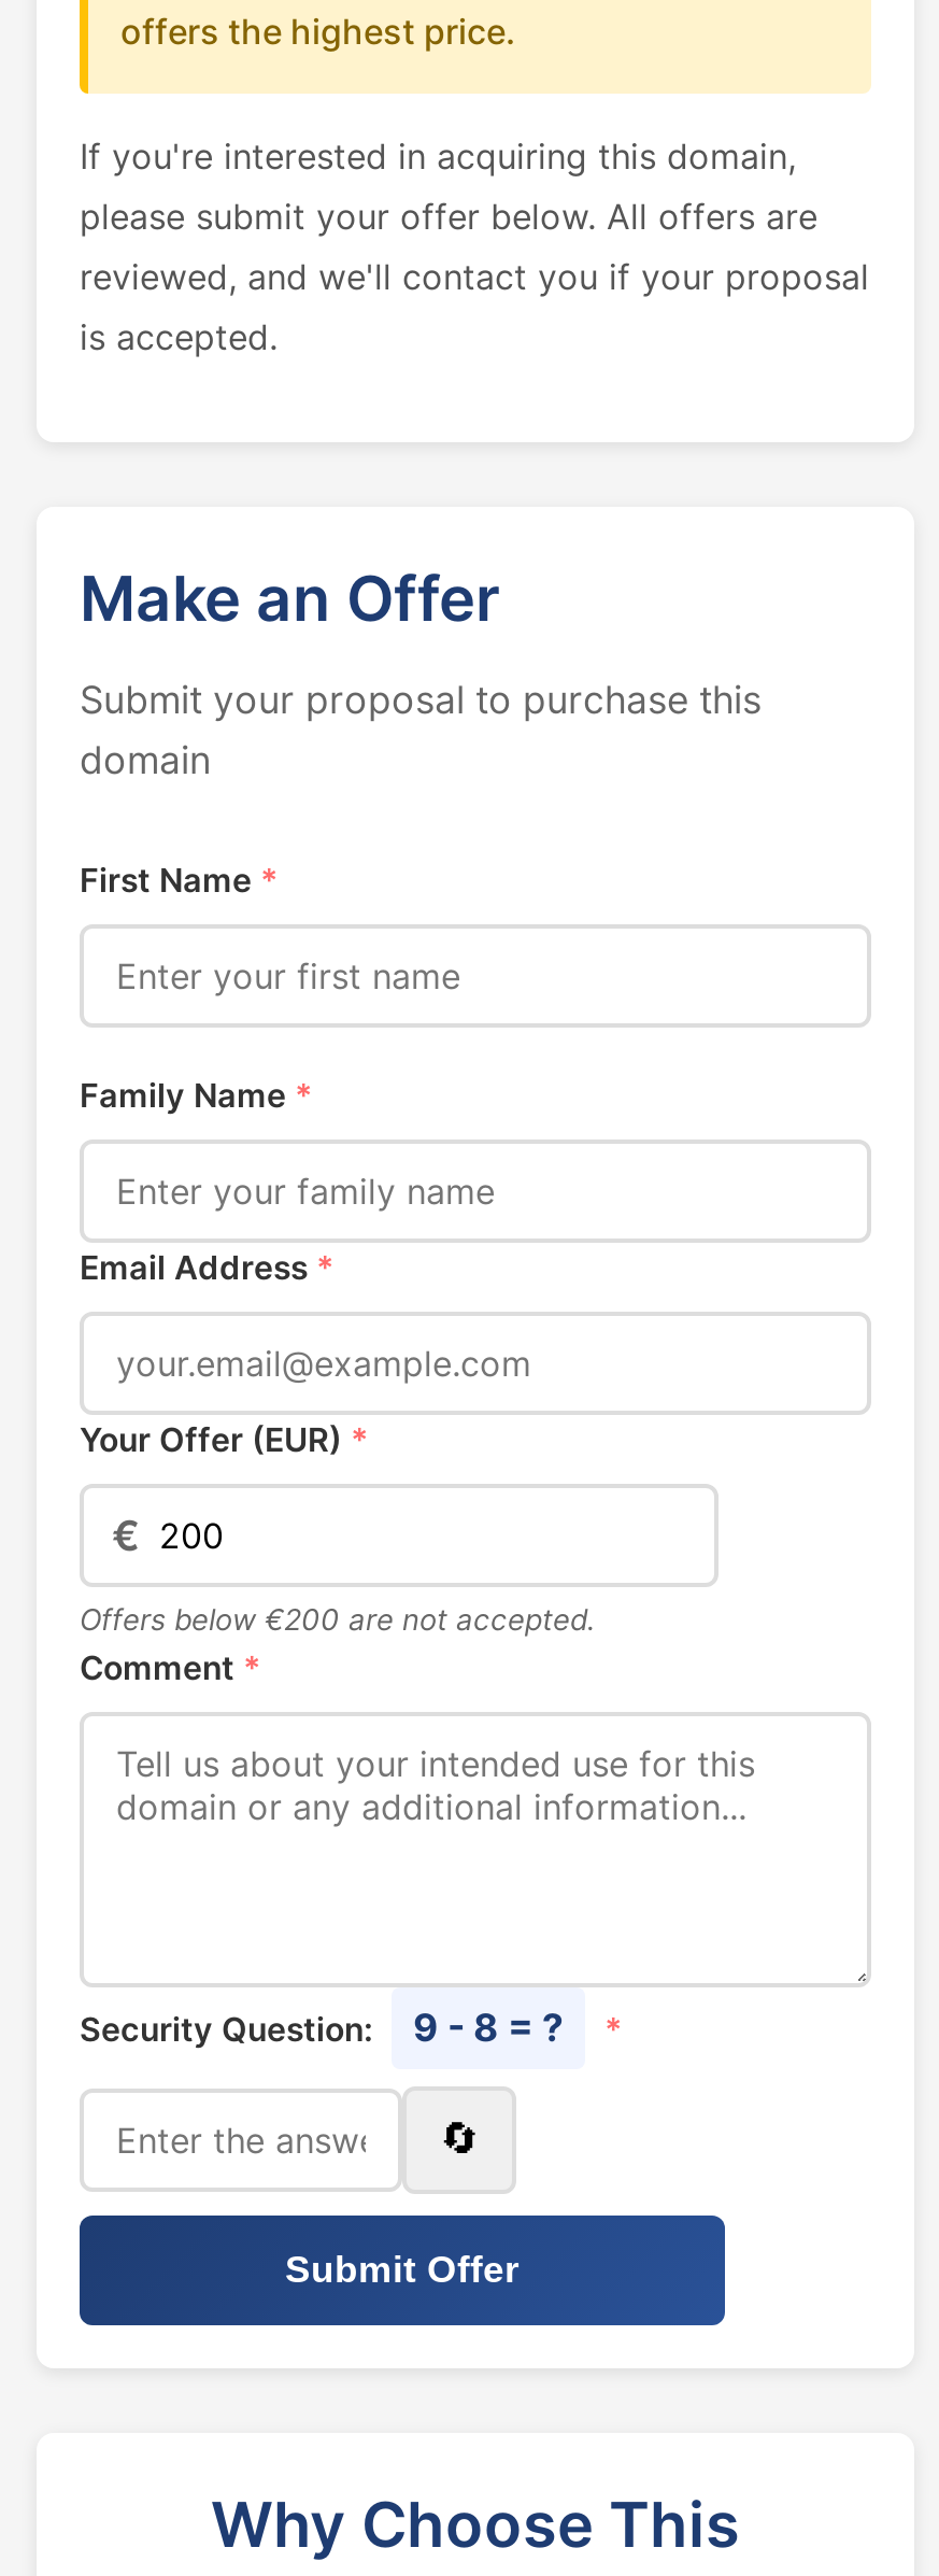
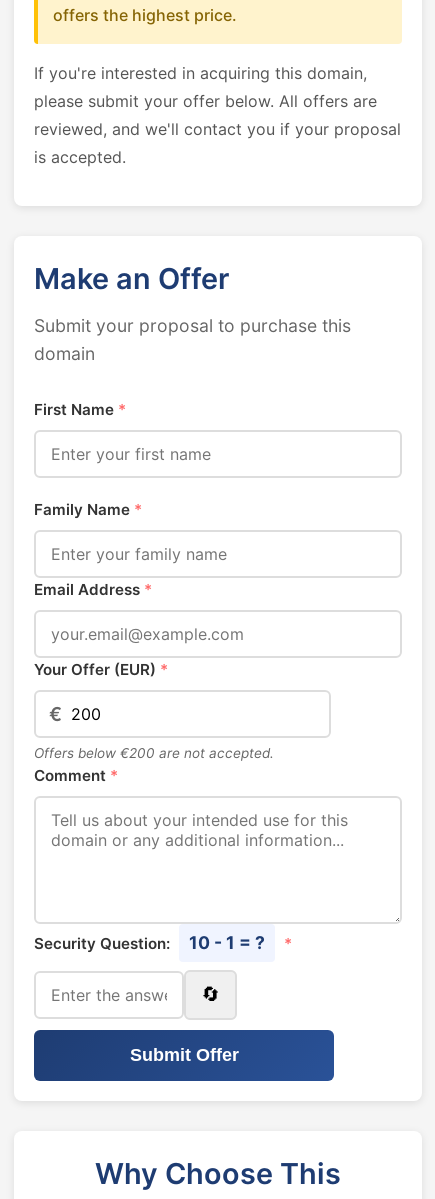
[413,2005,564,2050] 9 - 8 = ? -> [189,932,265,953] 10 - 1 = ?

